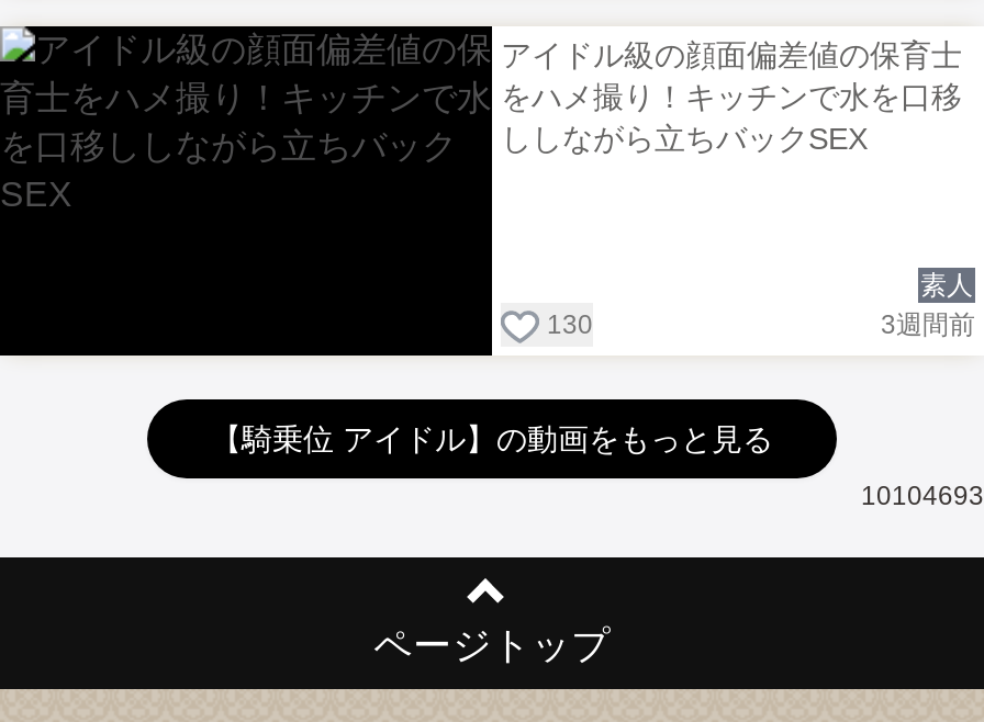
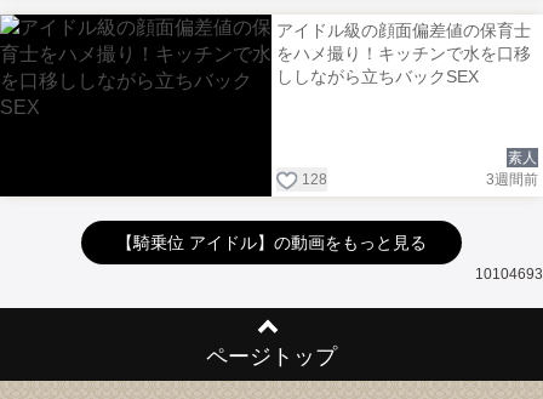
[547,309,593,340] 130 -> [302,171,327,188] 128

